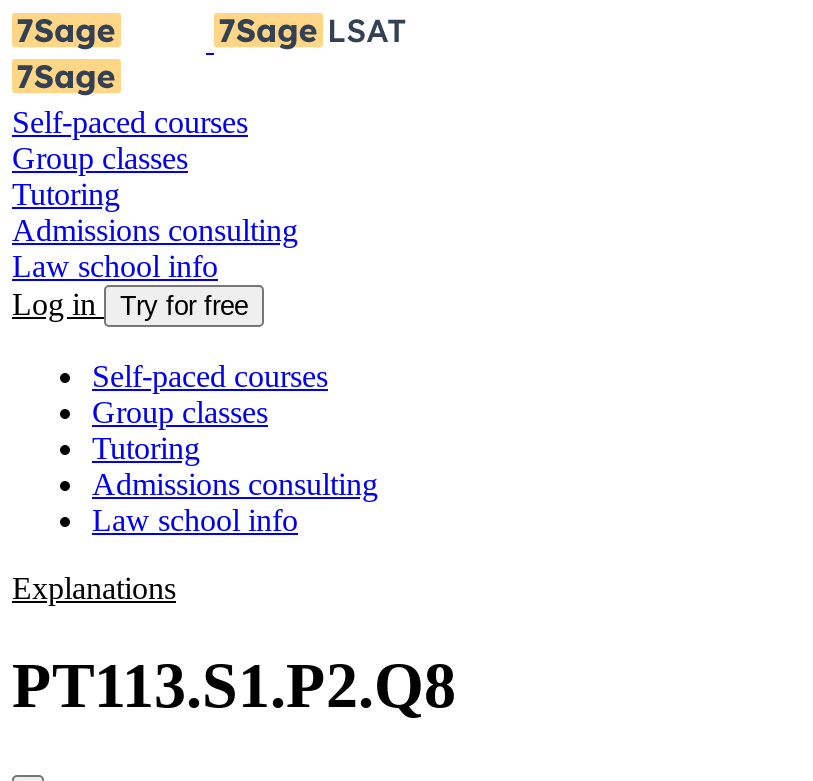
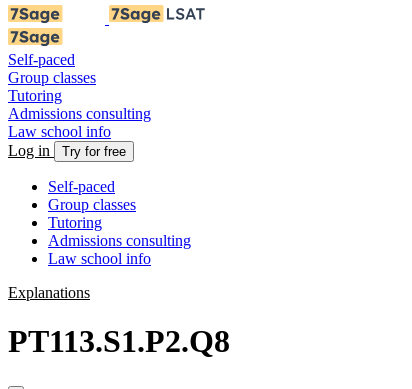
[12,105,248,139] Self-paced courses -> [8,51,75,68] Self-paced
[92,359,328,393] Self-paced courses -> [48,178,115,195] Self-paced

